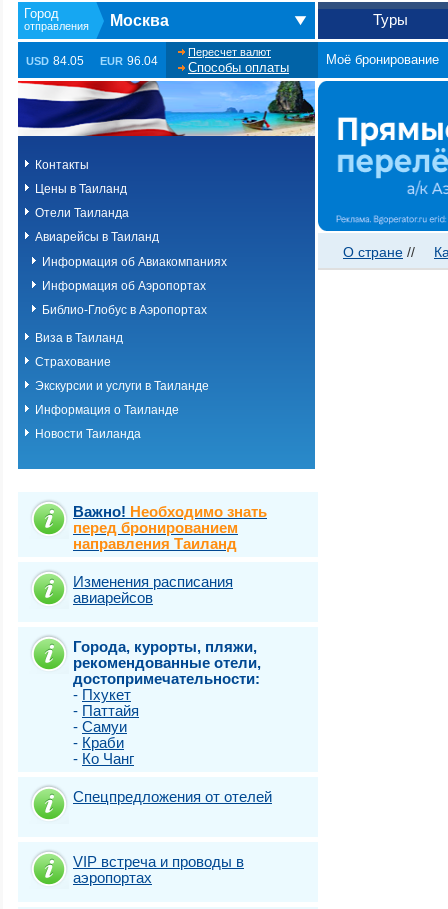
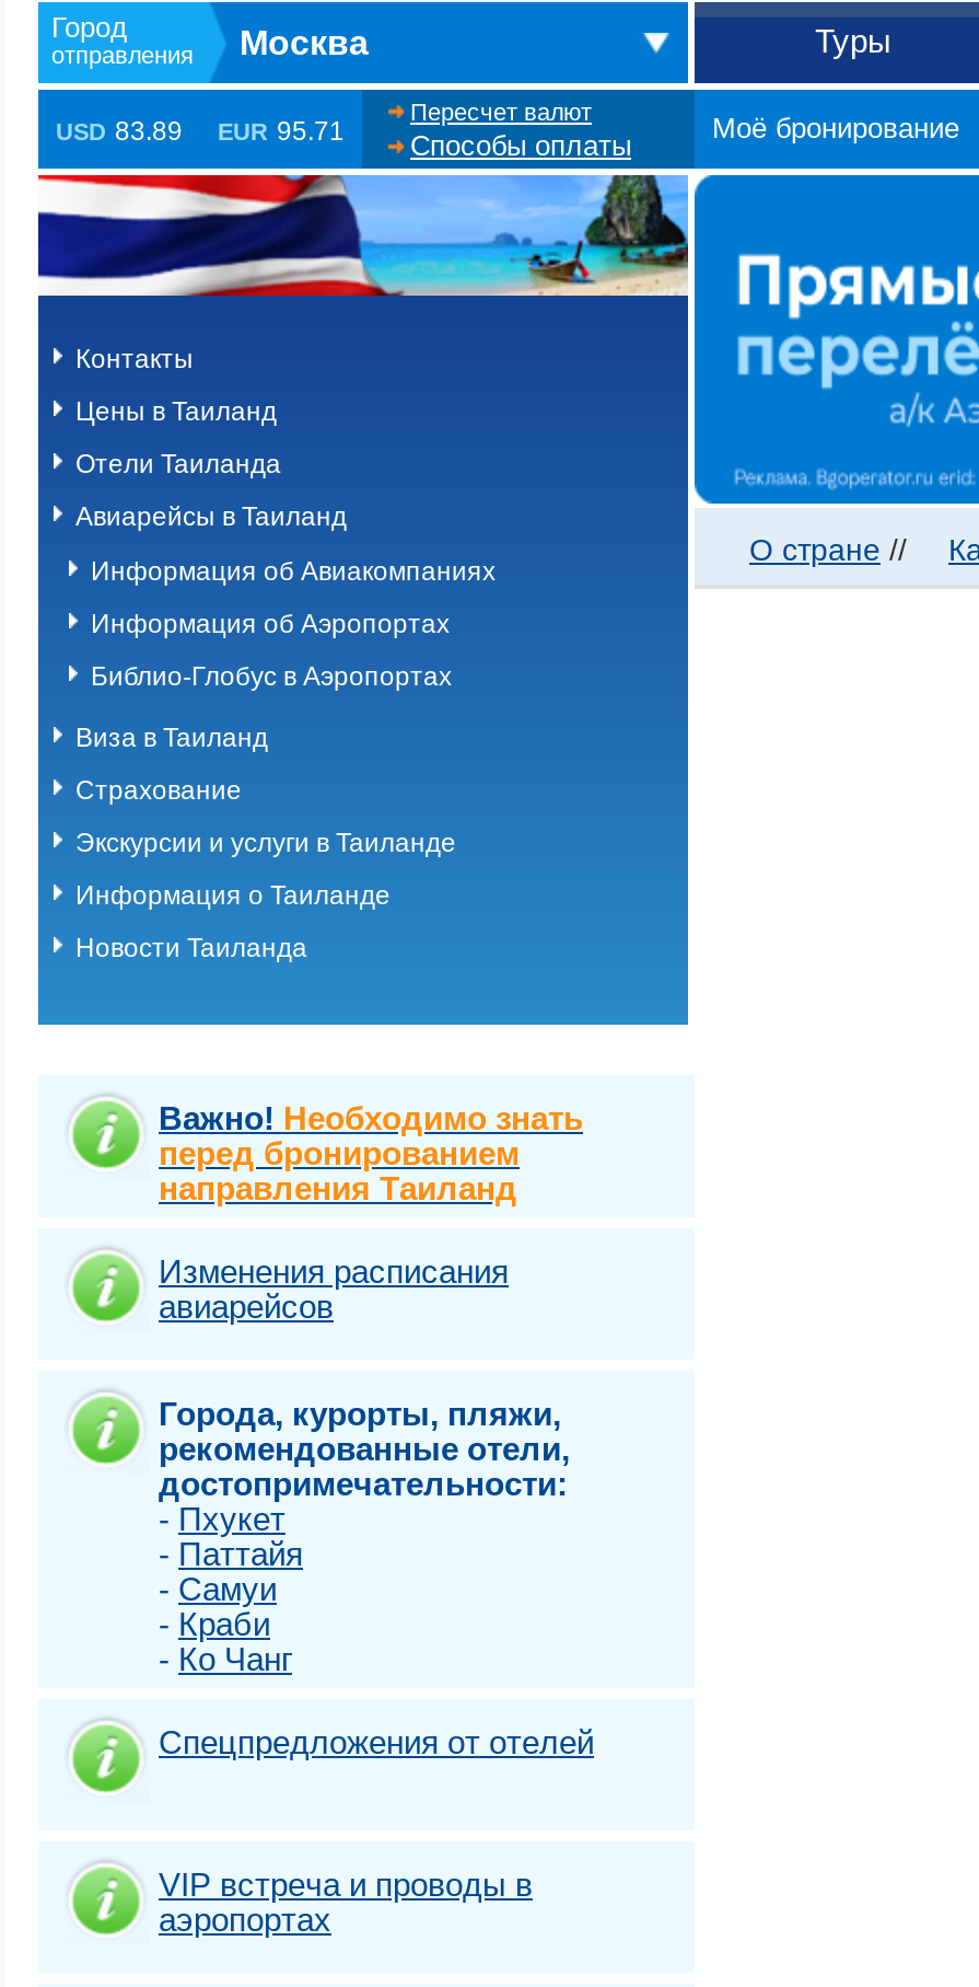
[26,54,84,68] USD 84.05 -> [56,116,183,147] USD 83.89
[100,54,158,68] EUR 96.04 -> [218,116,345,147] EUR 95.71

